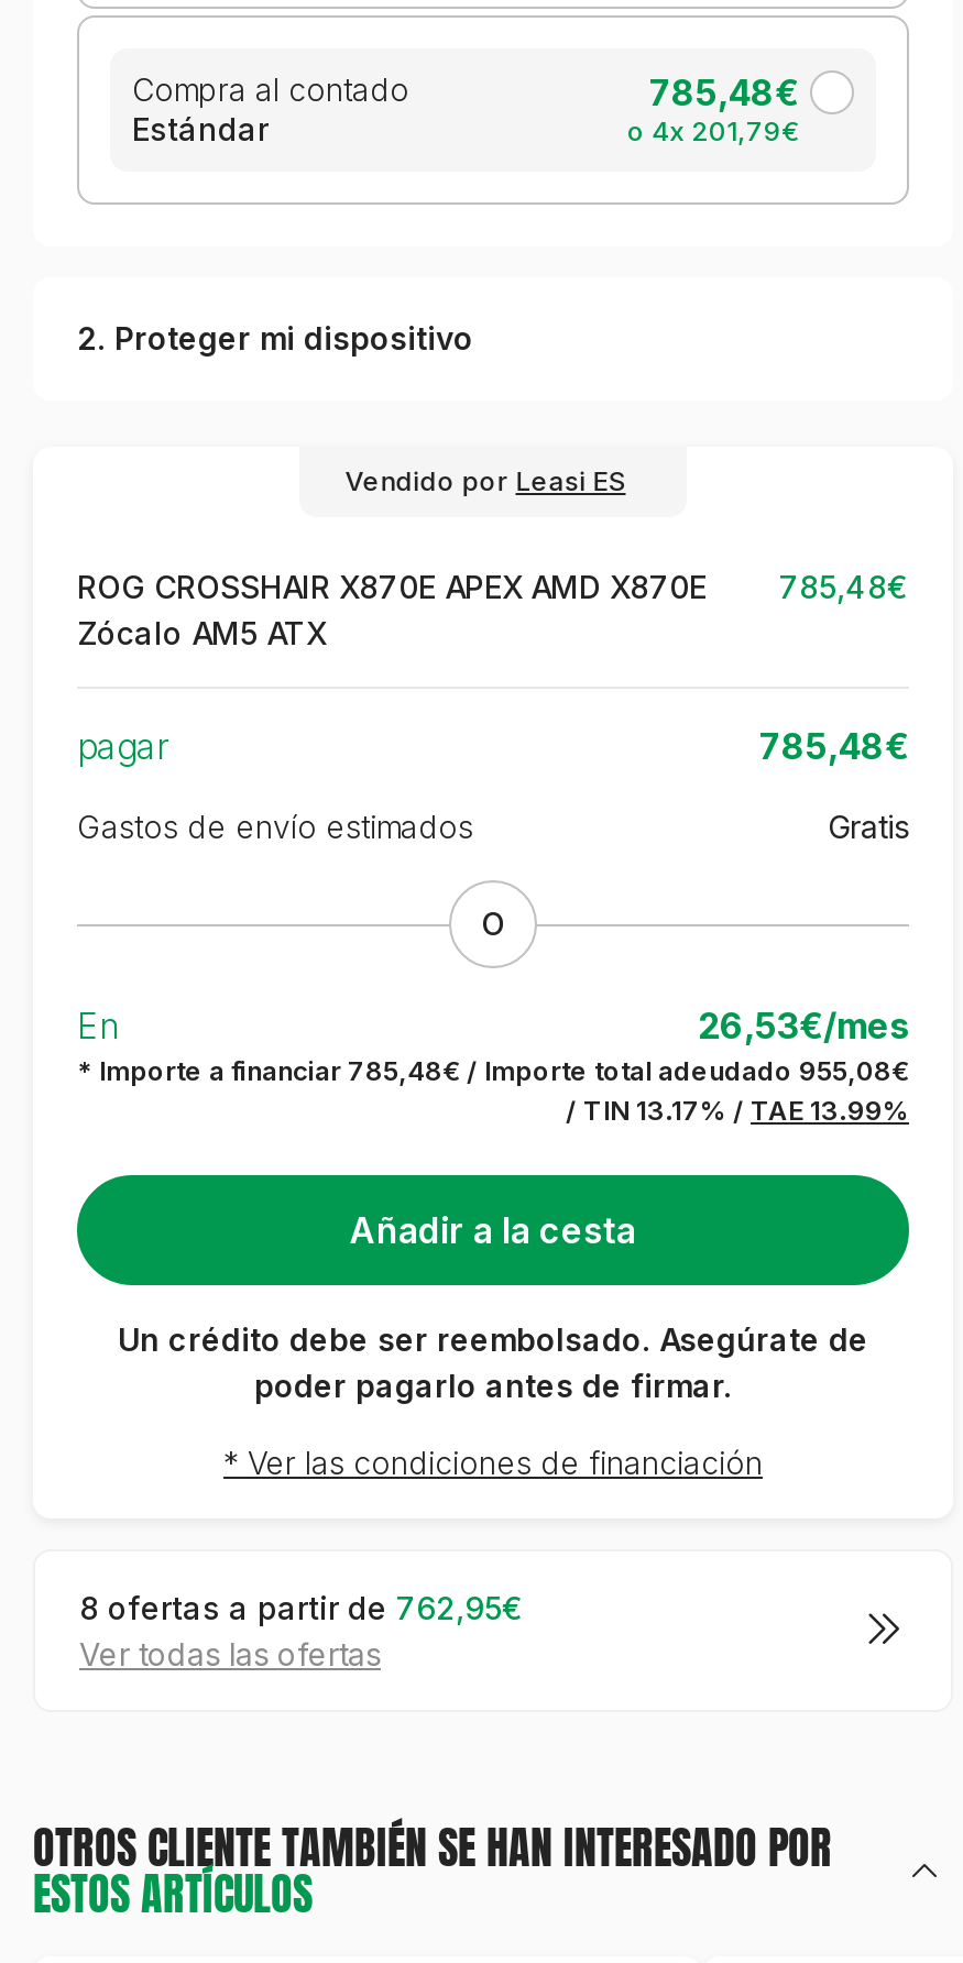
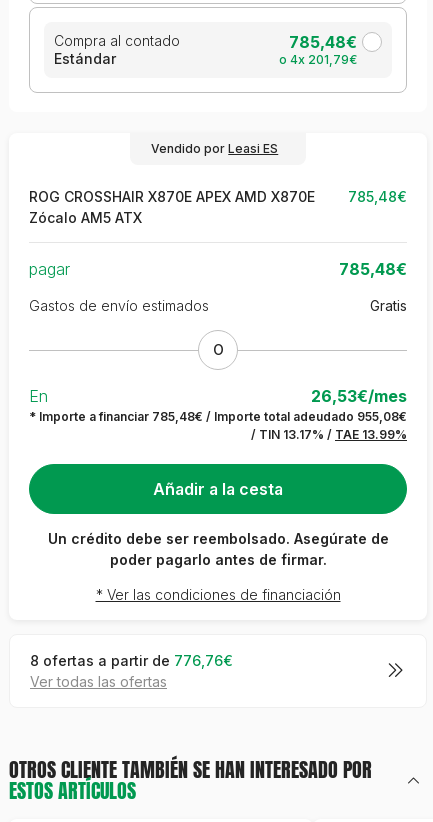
[77,318,473,355] 2. Proteger mi dispositivo -> none
[79,1588,524,1625] 8 ofertas a partir de 762,95€ -> [30,651,233,668] 8 ofertas a partir de 776,76€

